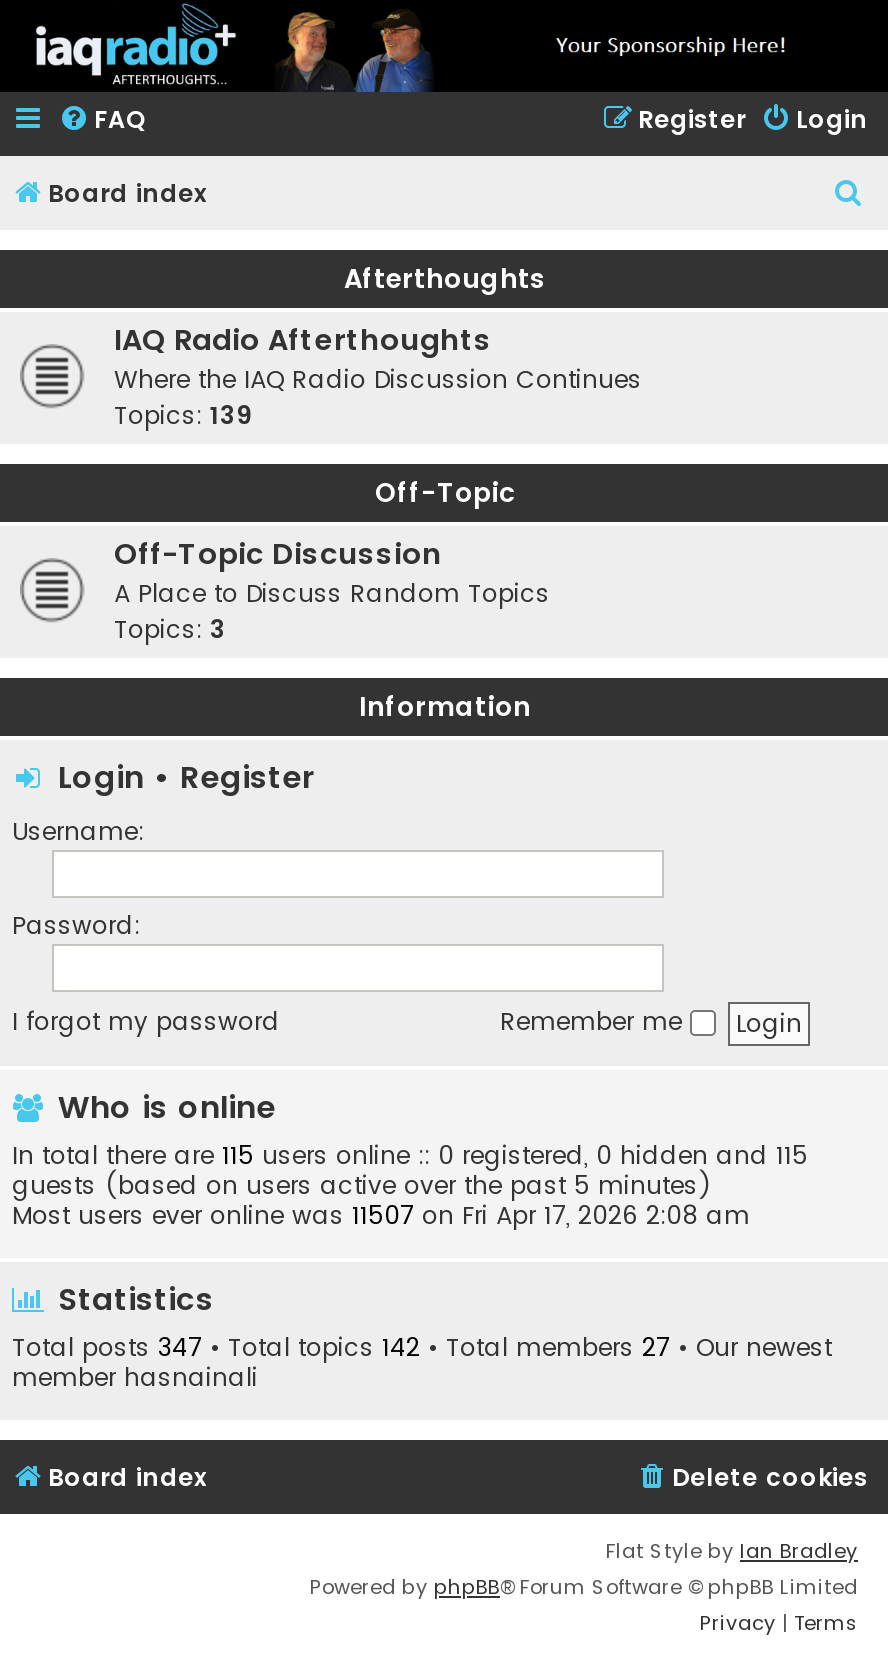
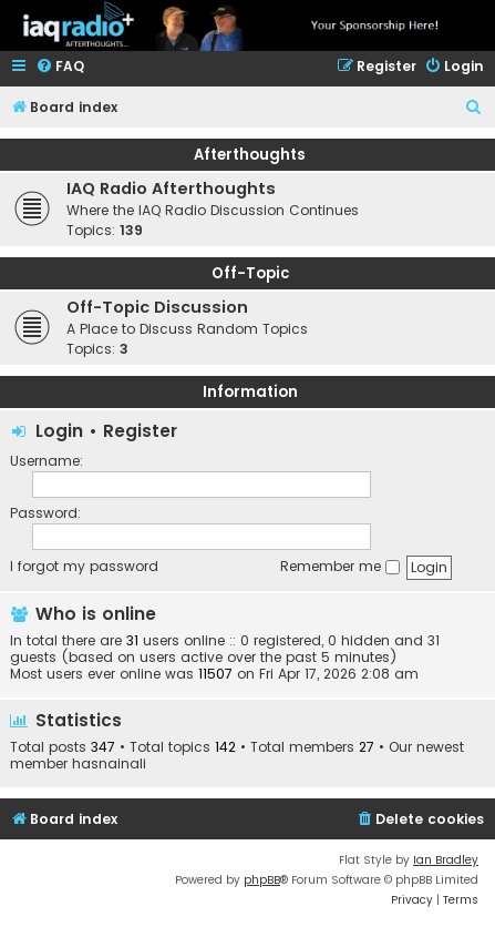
[12,1138,808,1172] In total there are 115 users online :: 0 registered, 0 hidden and 115 -> [10,631,440,650] In total there are 31 users online :: 0 registered, 0 hidden and 31

